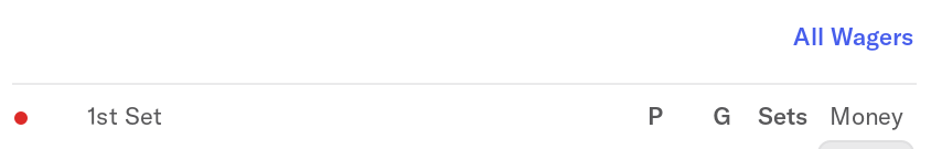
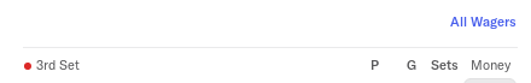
[87,100,162,131] 1st Set -> [36,57,80,73] 3rd Set

